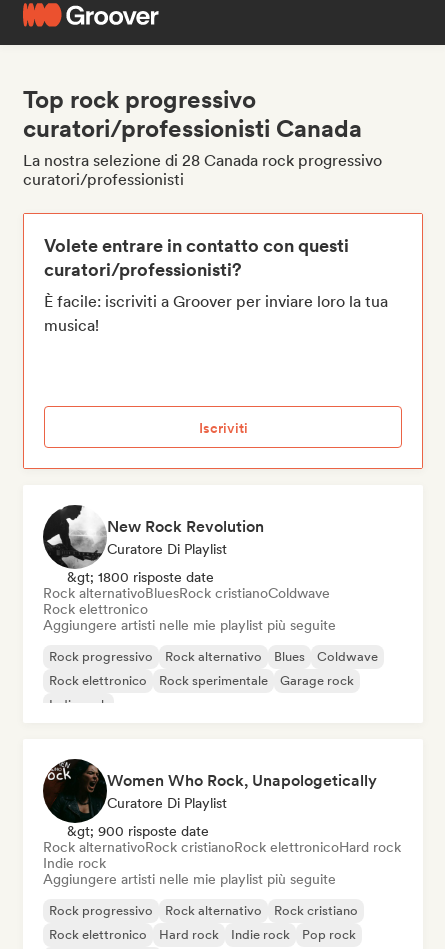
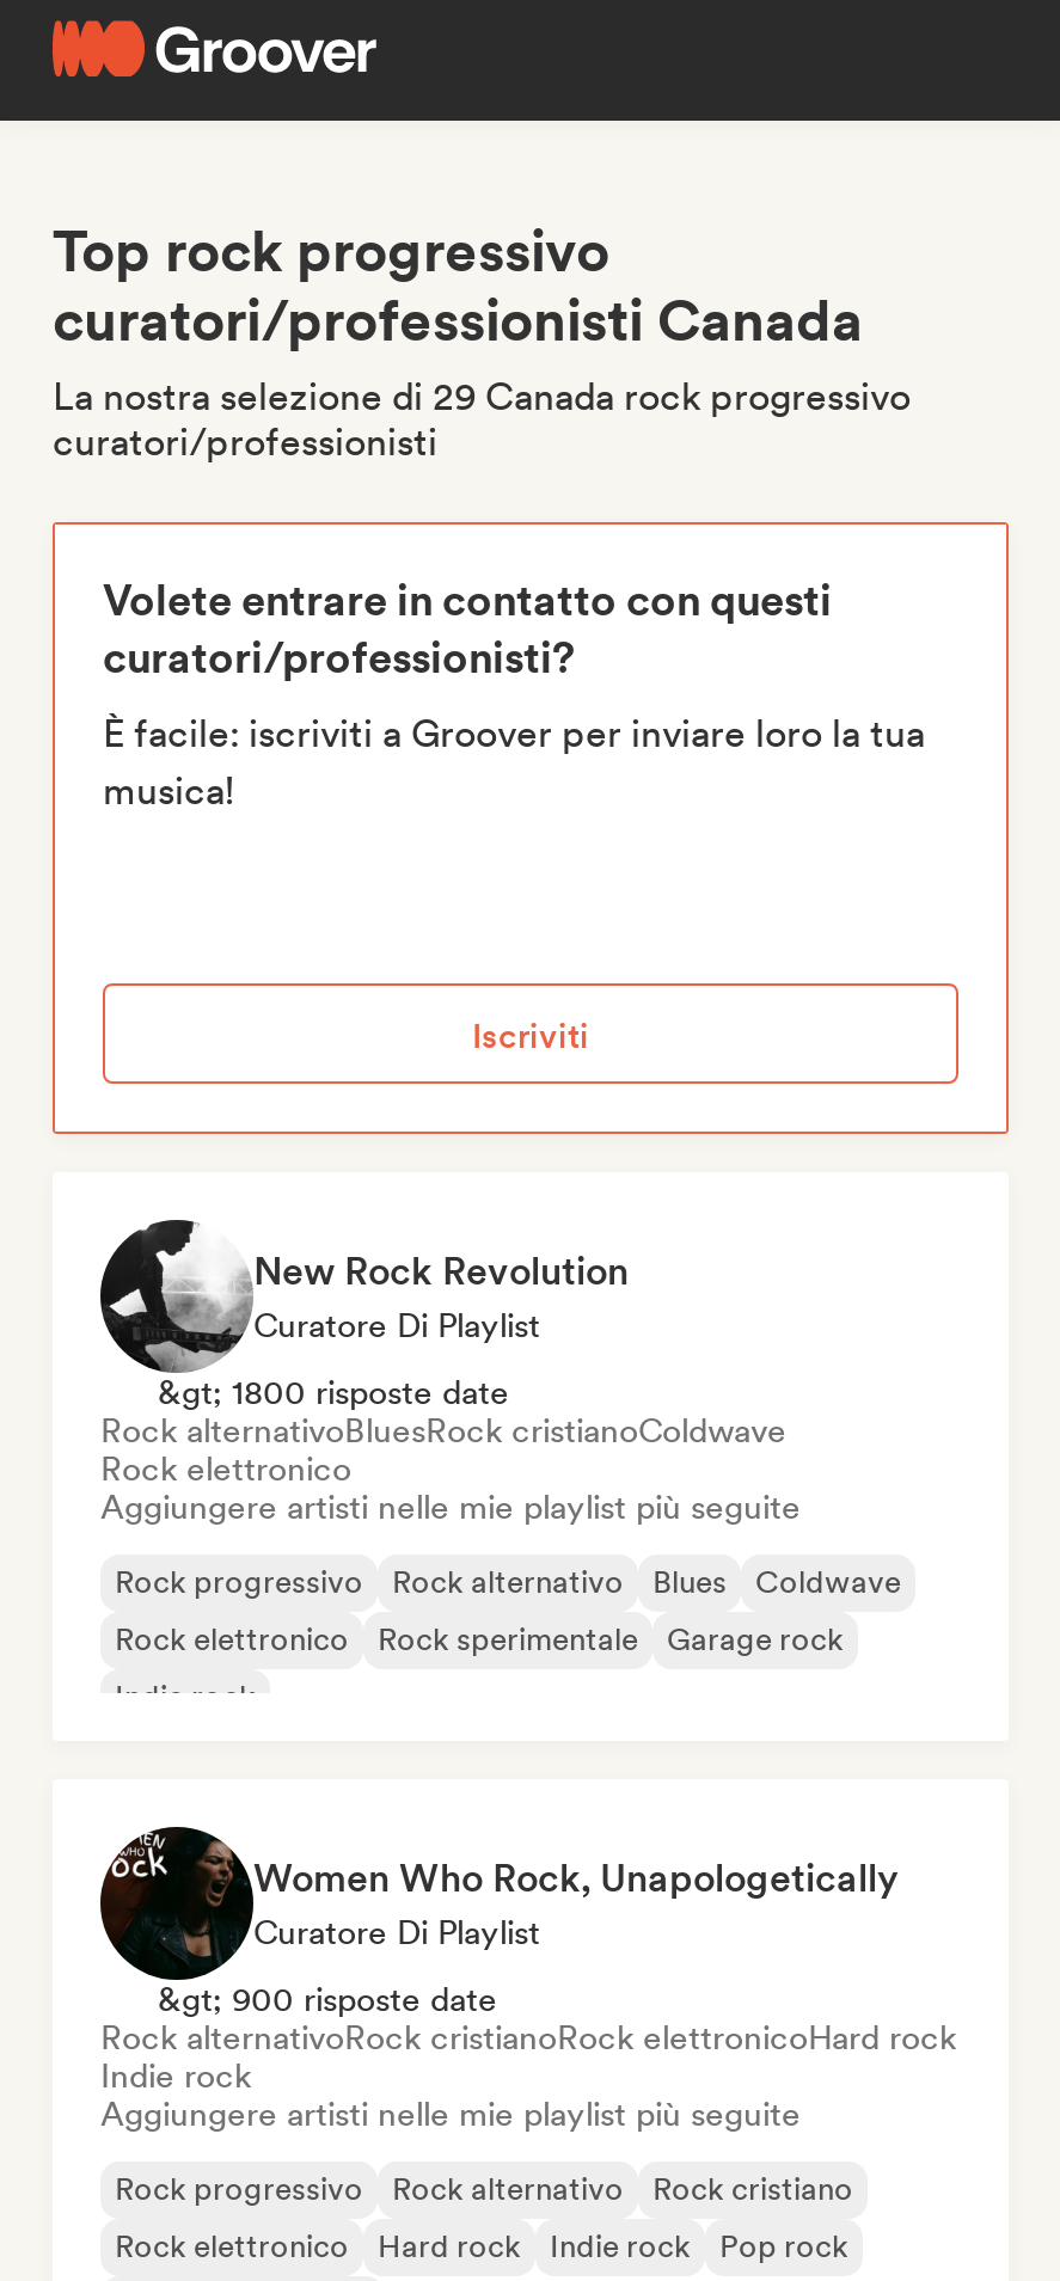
[23,151,382,170] La nostra selezione di 28 Canada rock progressivo -> [53,374,911,419] La nostra selezione di 29 Canada rock progressivo

